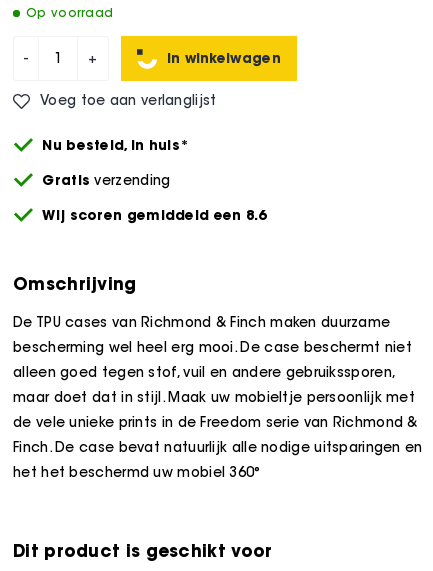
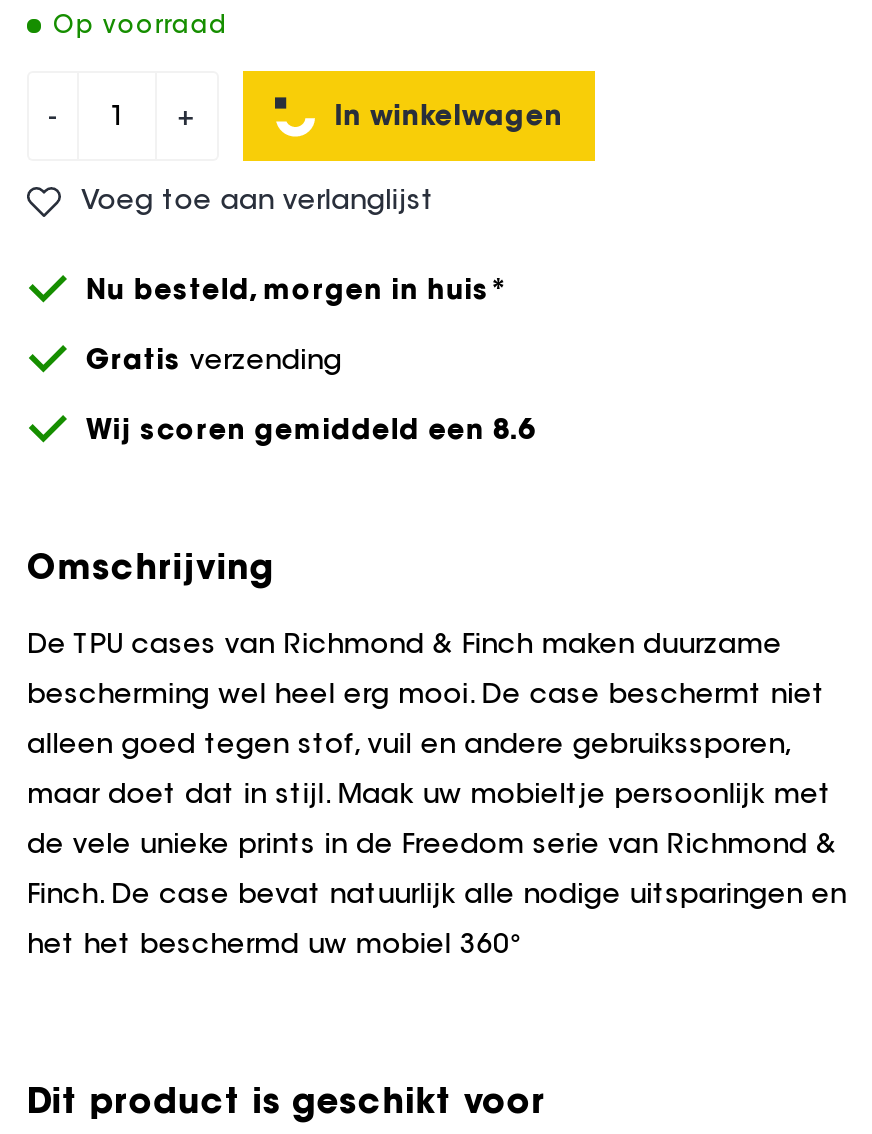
[42,135,189,153] Nu besteld, in huis* -> [86,270,508,306] Nu besteld, morgen in huis*

